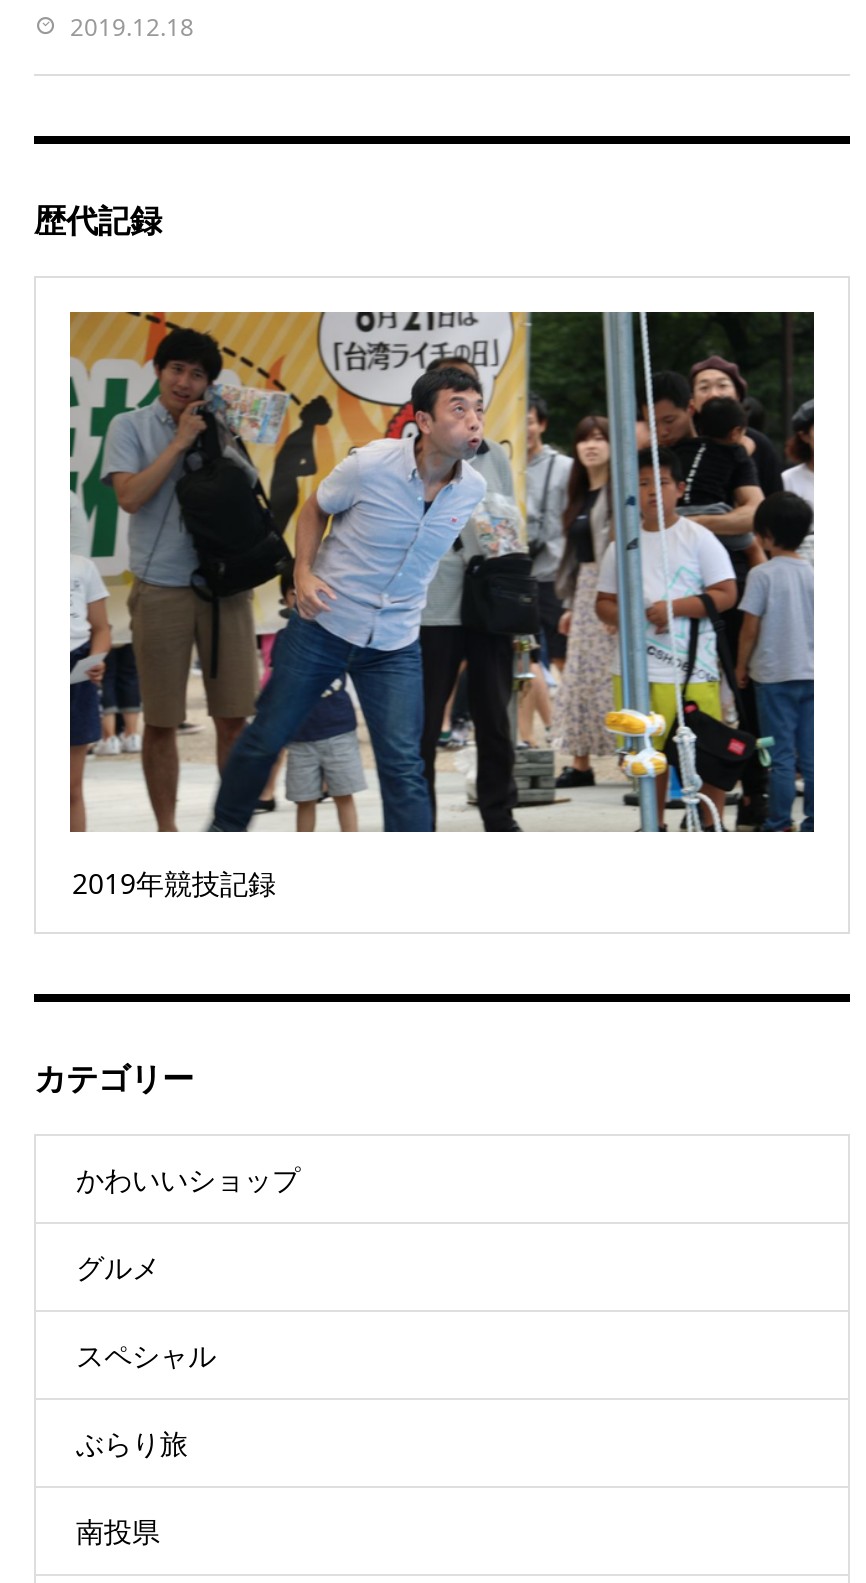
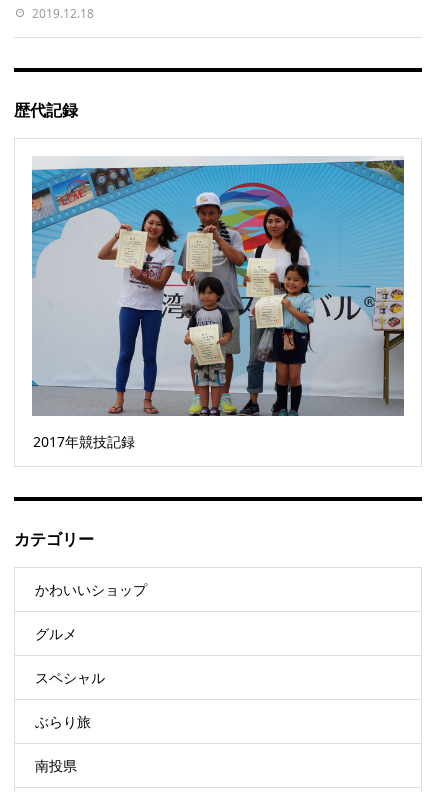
[68,310,816,902] [image] | 2019年競技記録 -> [31,156,405,451] [image] | 2017年競技記録

